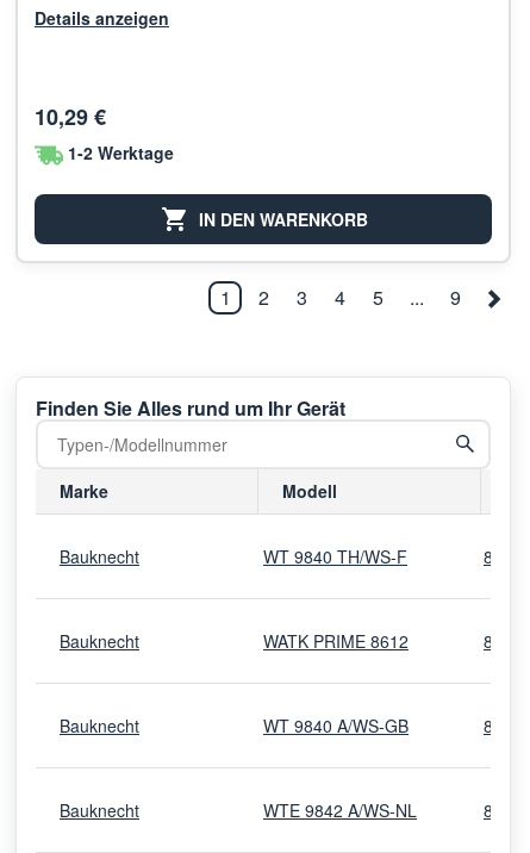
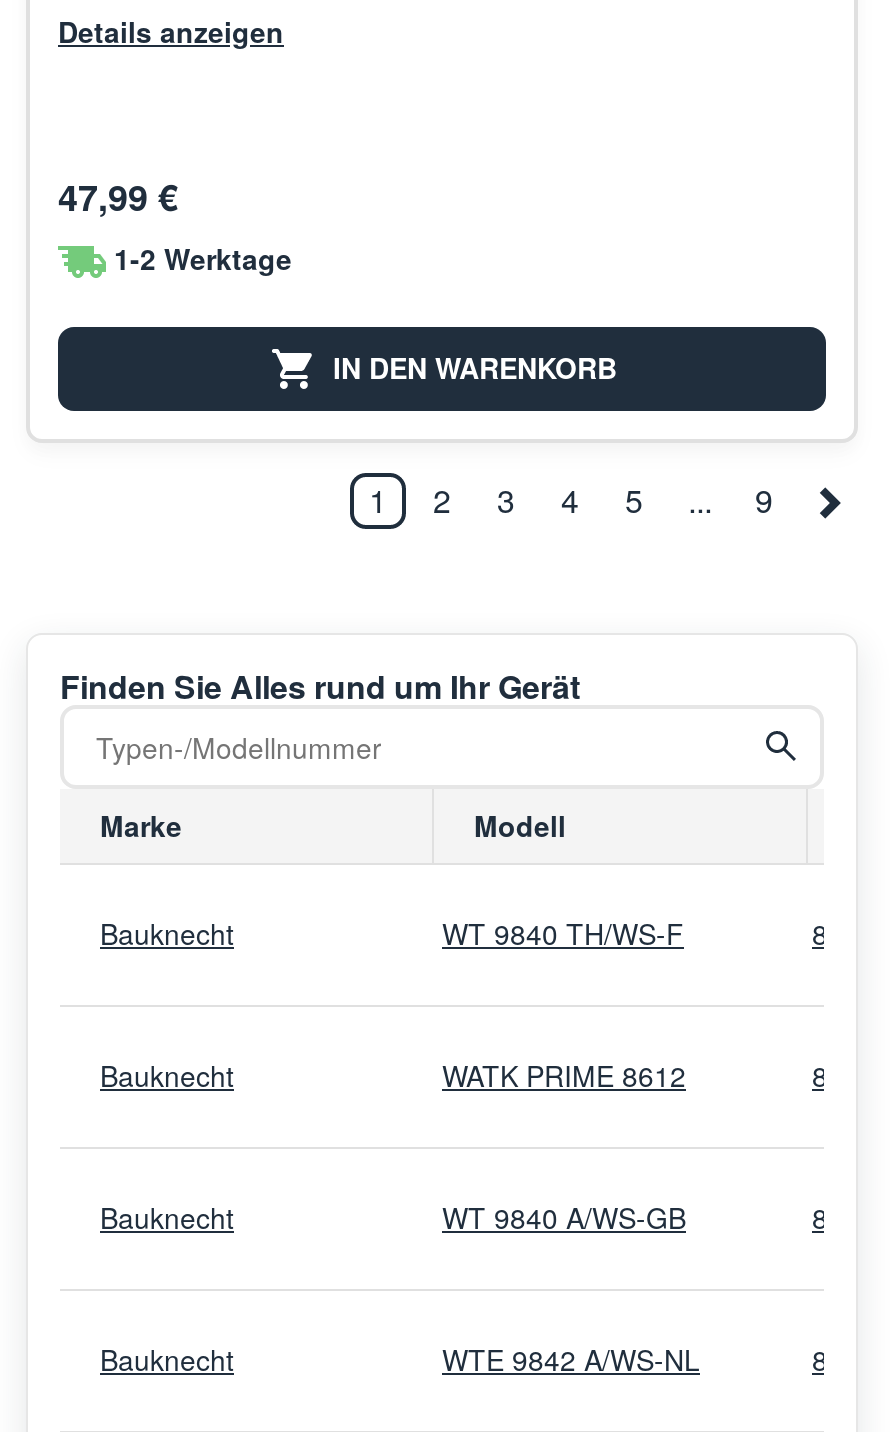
[35,102,106,133] 10,29 € -> [58,171,178,223] 47,99 €

